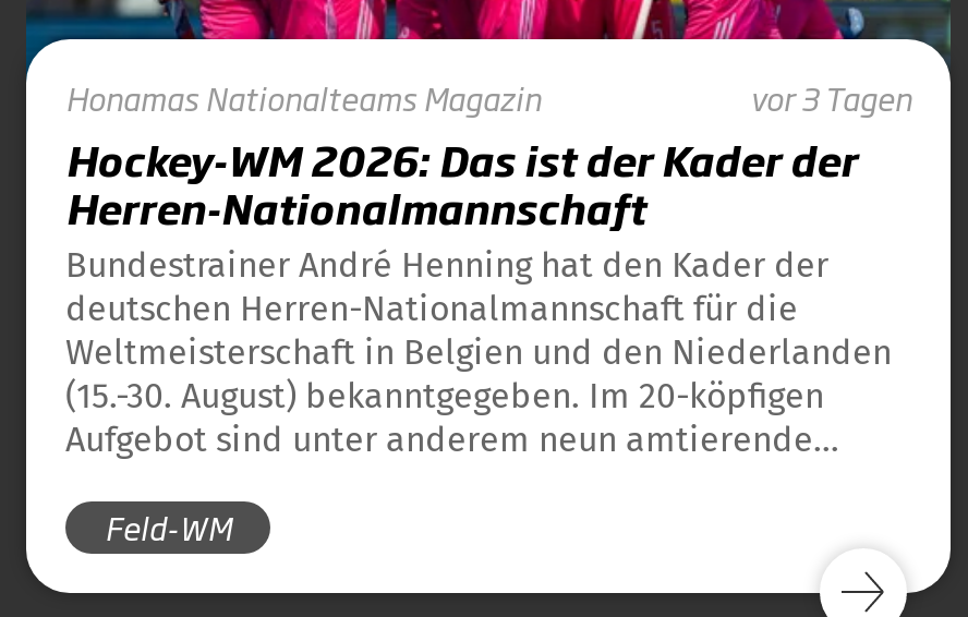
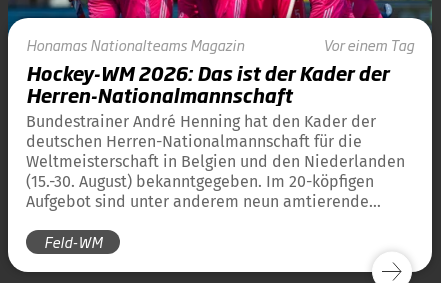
[750,74,911,120] vor 3 Tagen -> [323,34,414,55] Vor einem Tag

